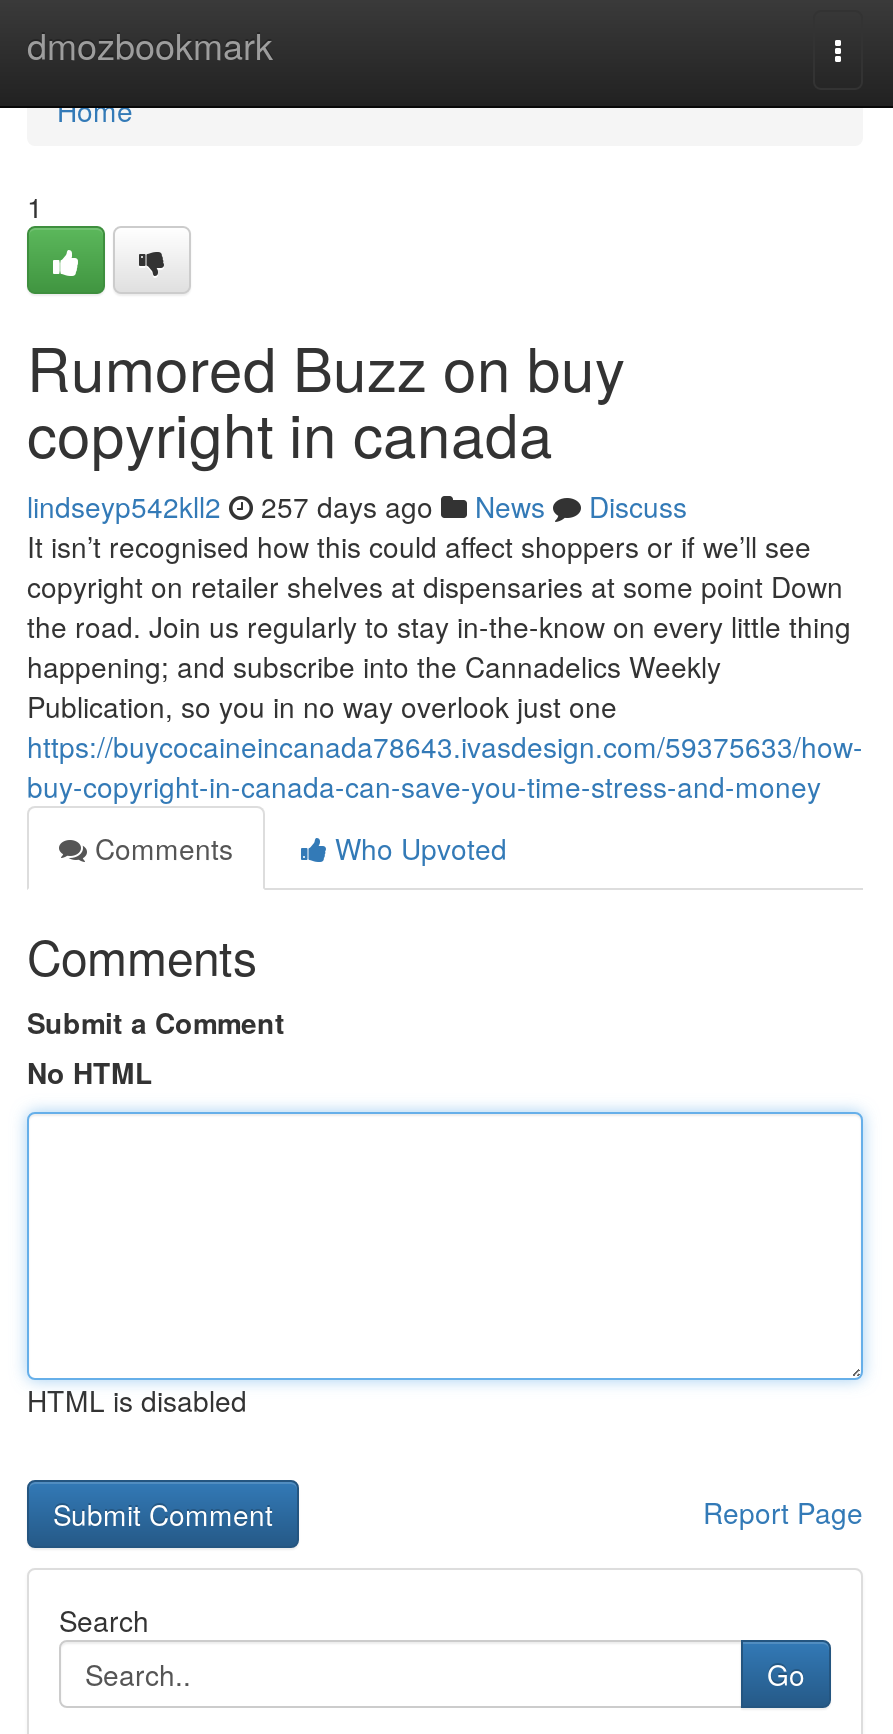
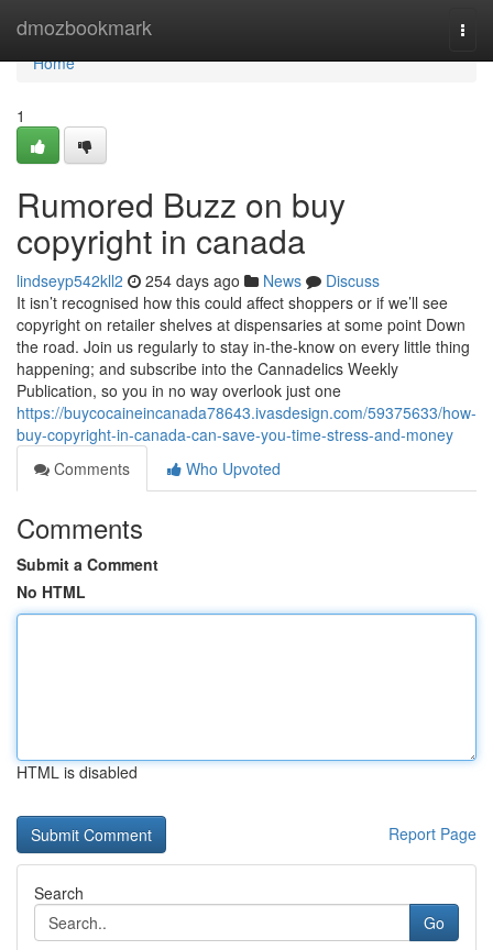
[27,486,687,526] lindseyp542kll2 257 days ago News Discuss -> [17,269,380,291] lindseyp542kll2 254 days ago News Discuss

